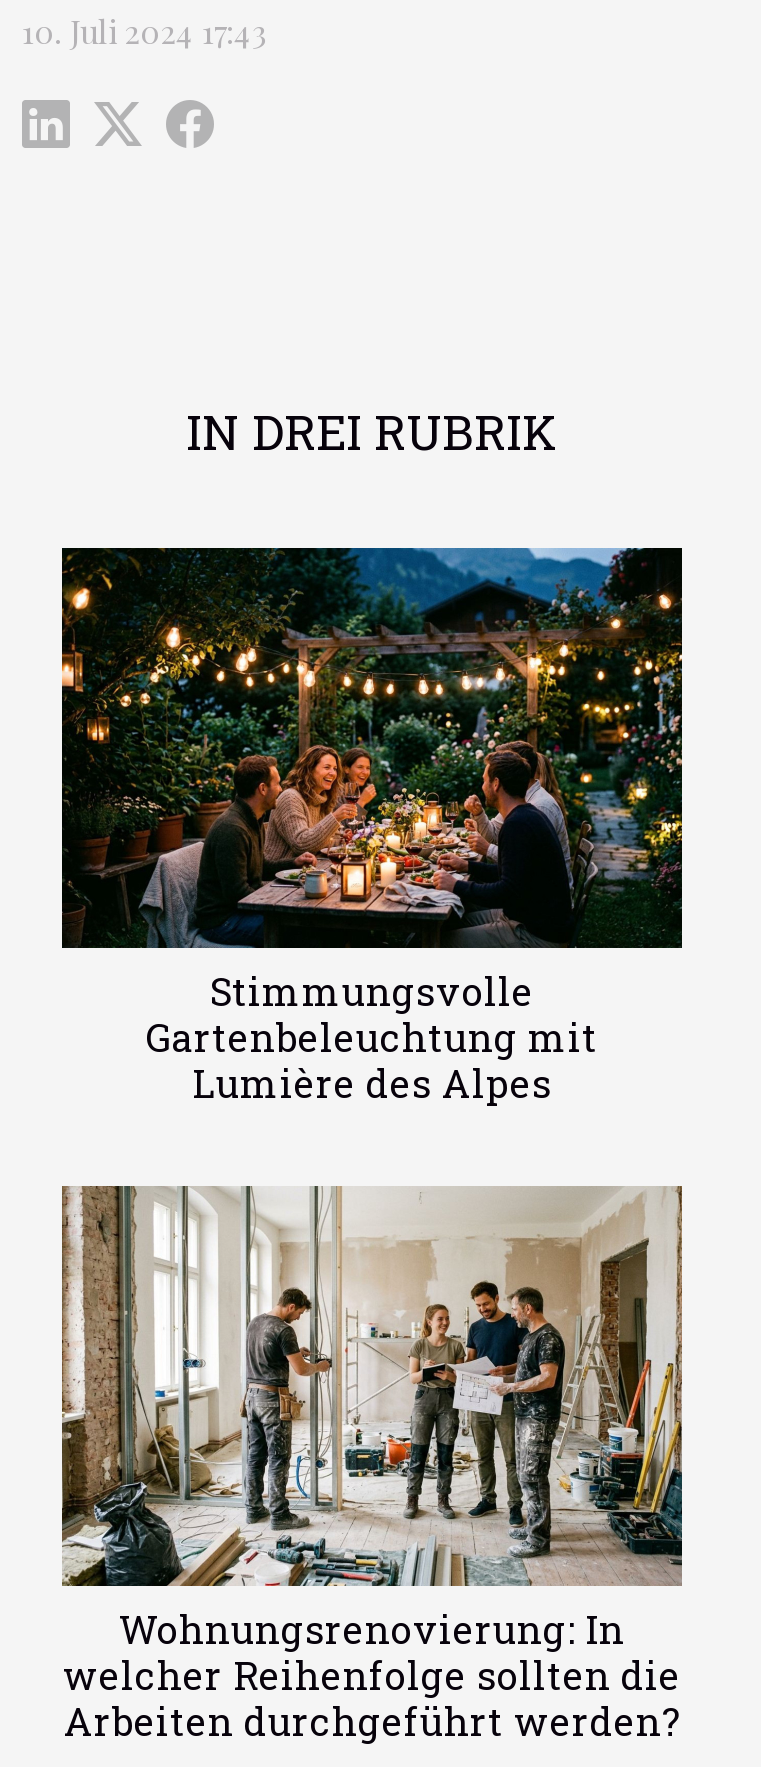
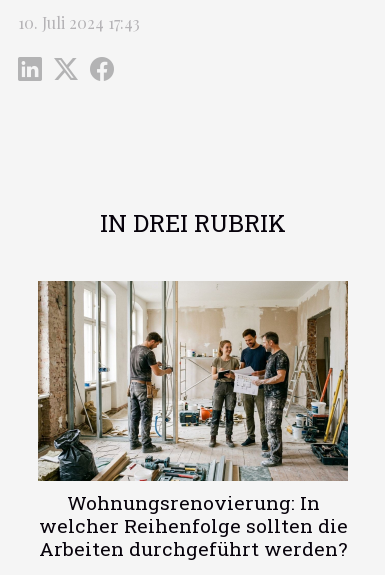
[60,546,684,1107] [image] | Stimmungsvolle | Gartenbeleuchtung mit | Lumière des Alpes -> none

